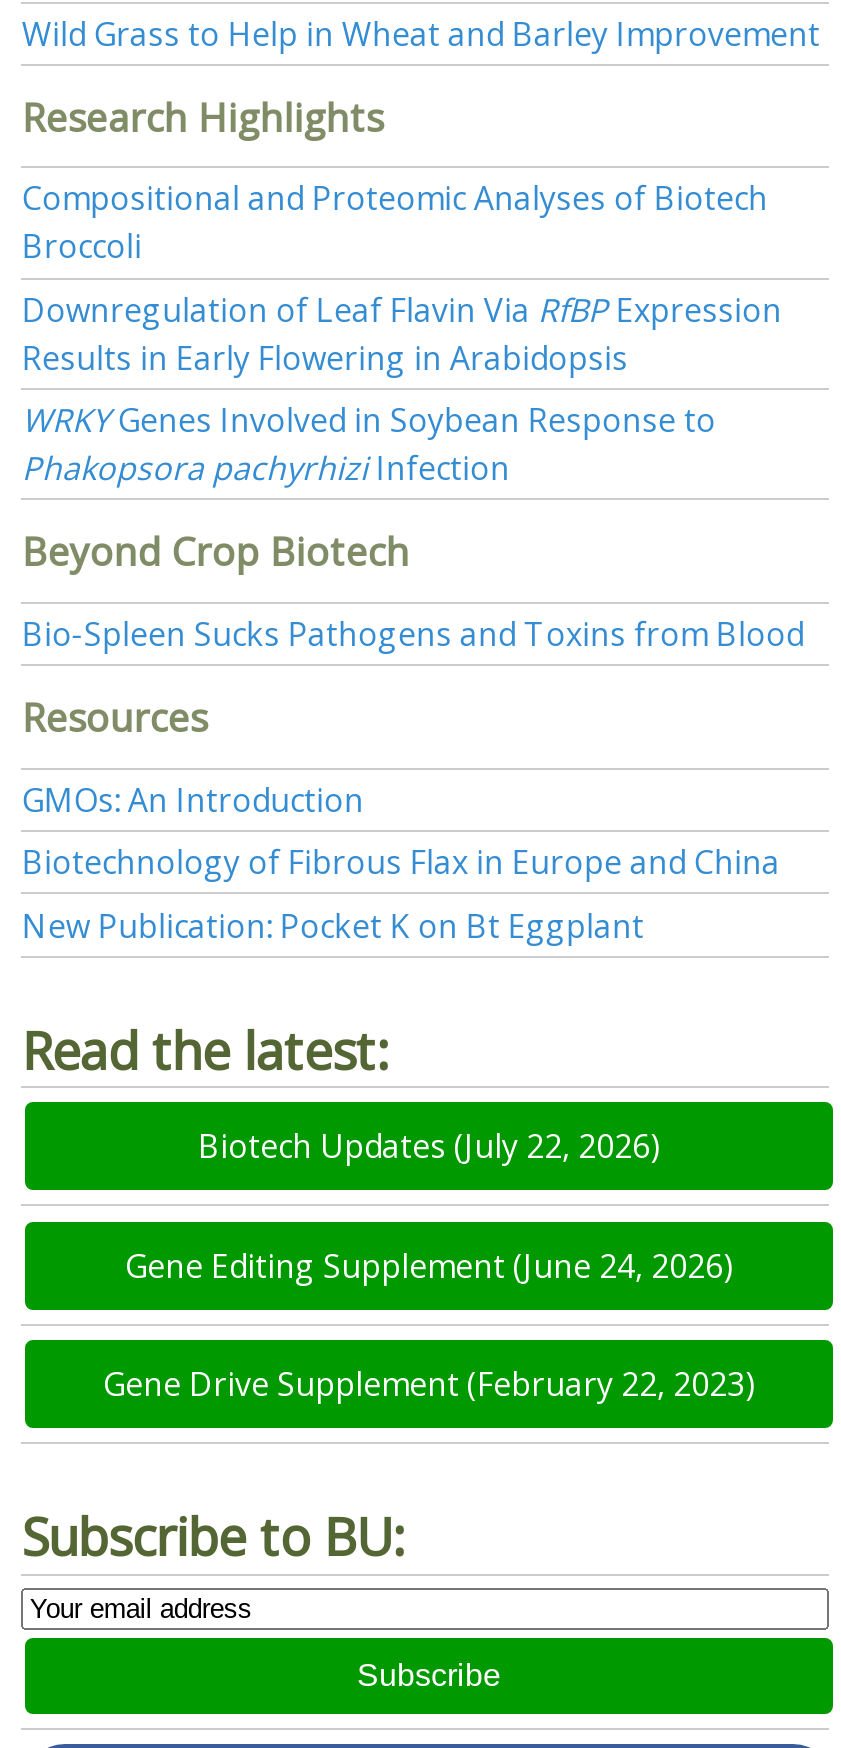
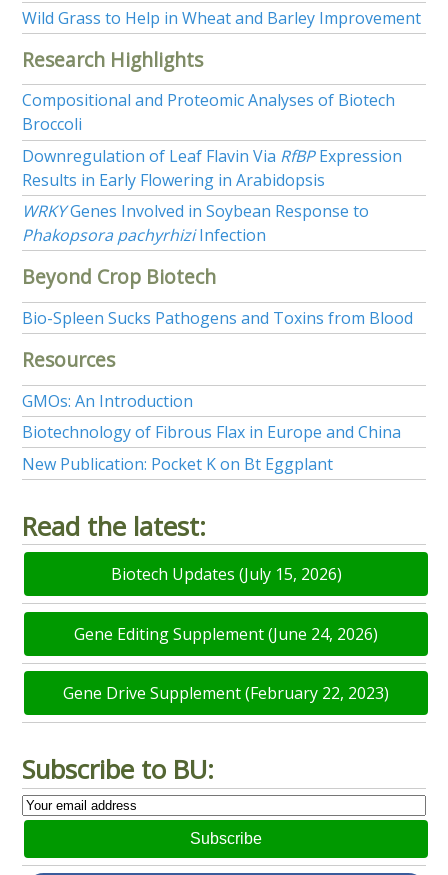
[198,1125,660,1169] Biotech Updates (July 22, 2026) -> [110,563,341,585] Biotech Updates (July 15, 2026)

